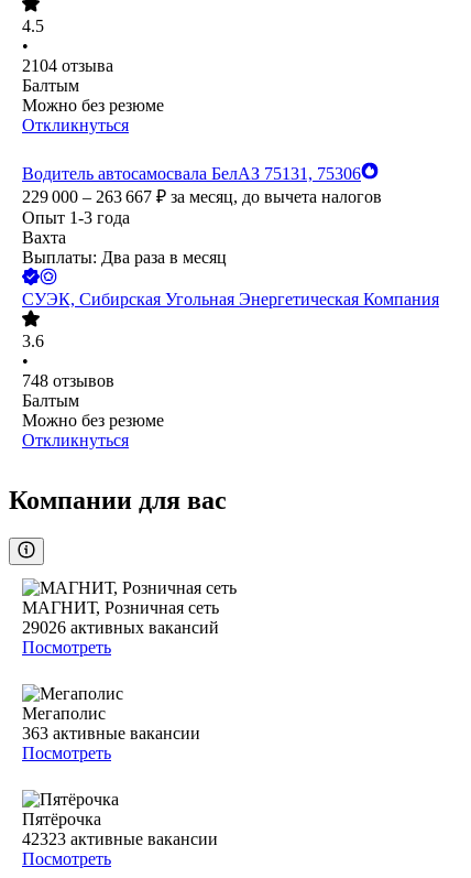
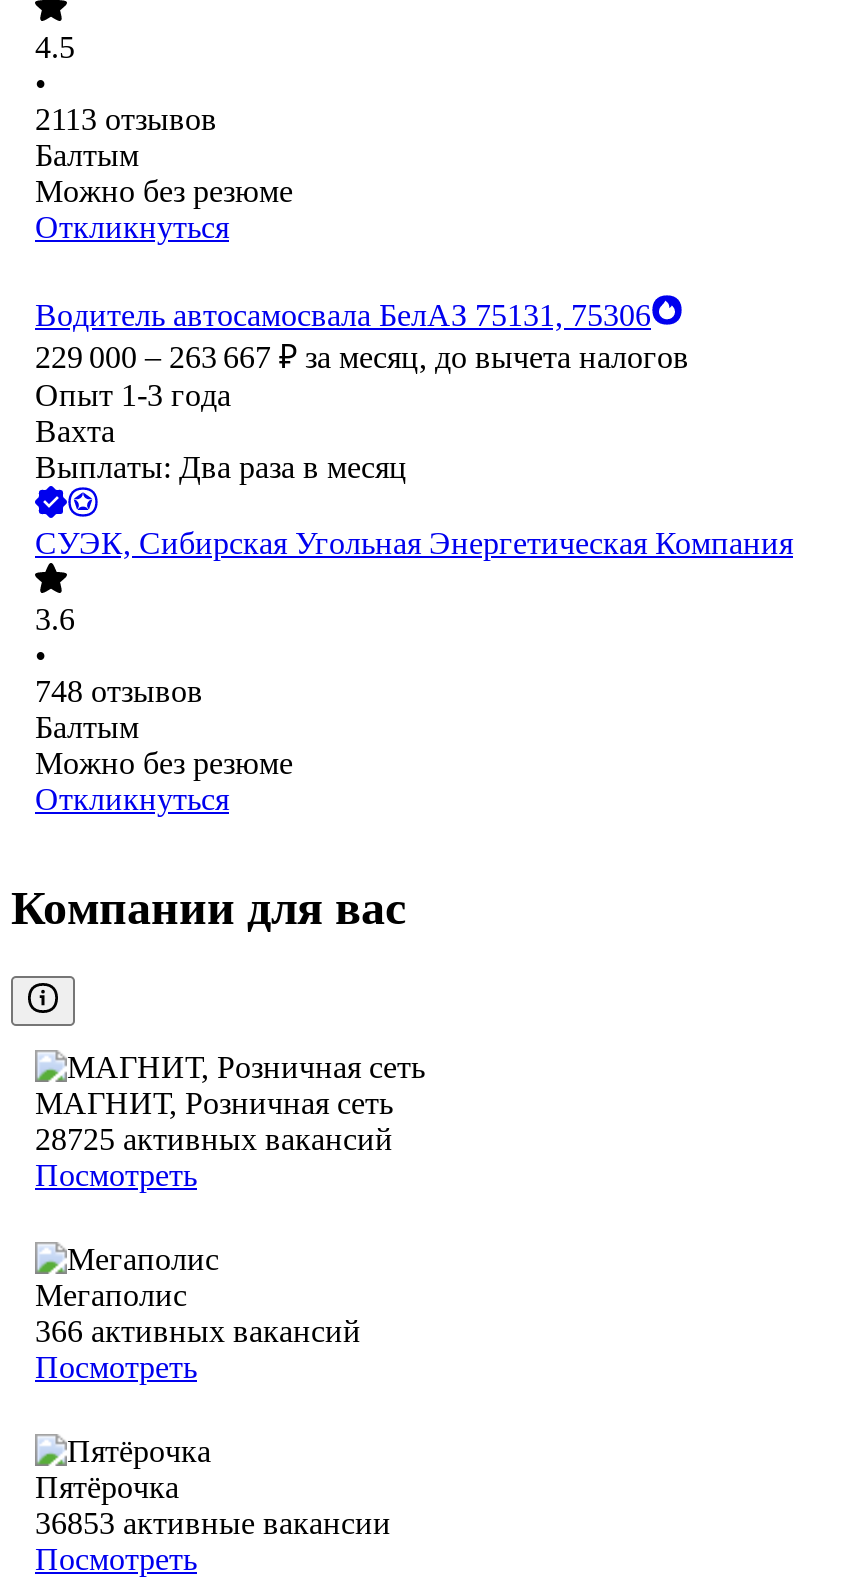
[22,57,113,75] 2104 отзыва -> [35,103,217,137] 2113 отзывов
[22,618,219,637] 29026 активных вакансий -> [35,1123,393,1157] 28725 активных вакансий
[22,724,200,743] 363 активные вакансии -> [35,1315,361,1349] 366 активных вакансий
[22,830,218,849] 42323 активные вакансии -> [35,1507,391,1541] 36853 активные вакансии

